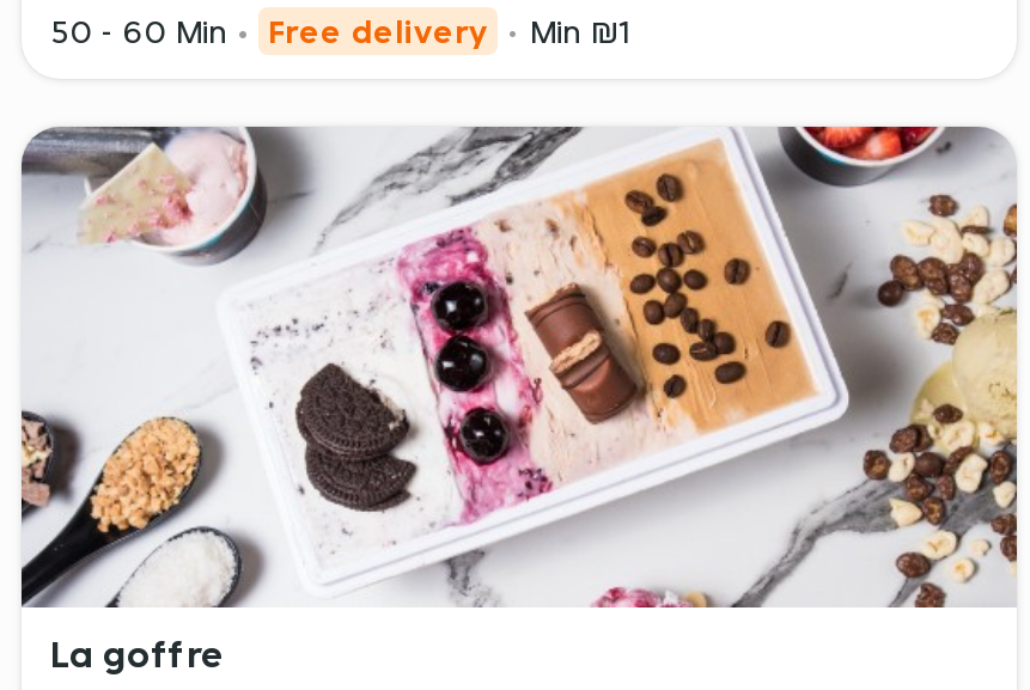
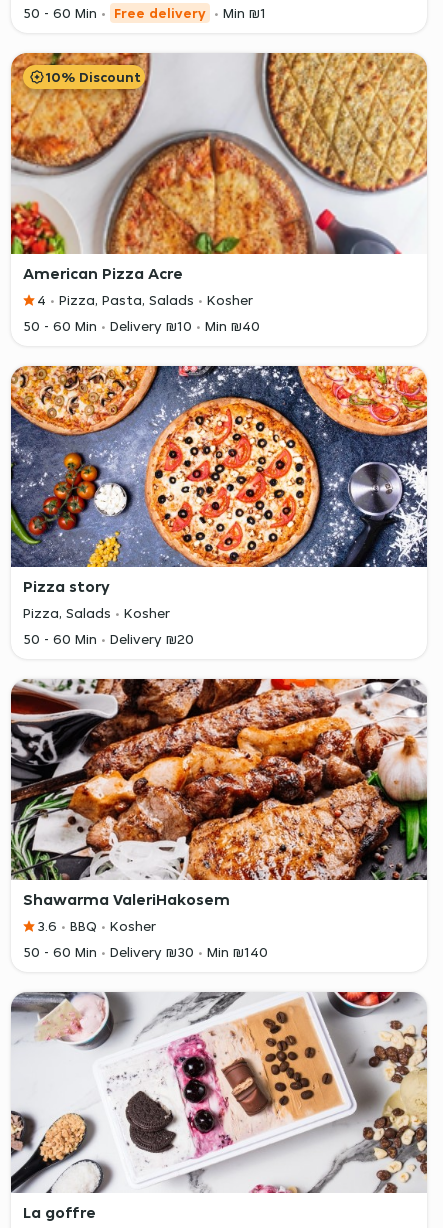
none -> [10,52,428,255] [image] | 10% Discount
none -> [10,365,428,648] [image] | Pizza story | Pizza, Salads | Kosher | 50 - 60 Min | Delivery ₪20
none -> [10,678,428,961] [image] | Shawarma ValeriHakosem | 3.6 | BBQ | Kosher | 50 - 60 Min | Delivery ₪30 | Min ₪140
none -> [23,263,260,335] American Pizza Acre | 4 | Pizza, Pasta, Salads | Kosher | 50 - 60 Min | Delivery ₪10 | Min ₪40

